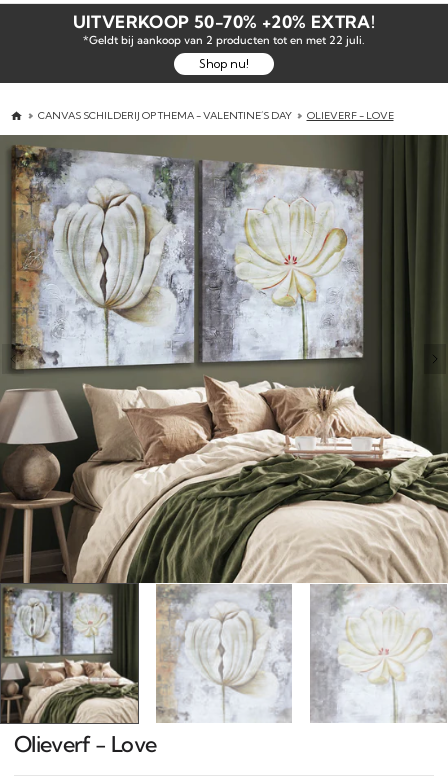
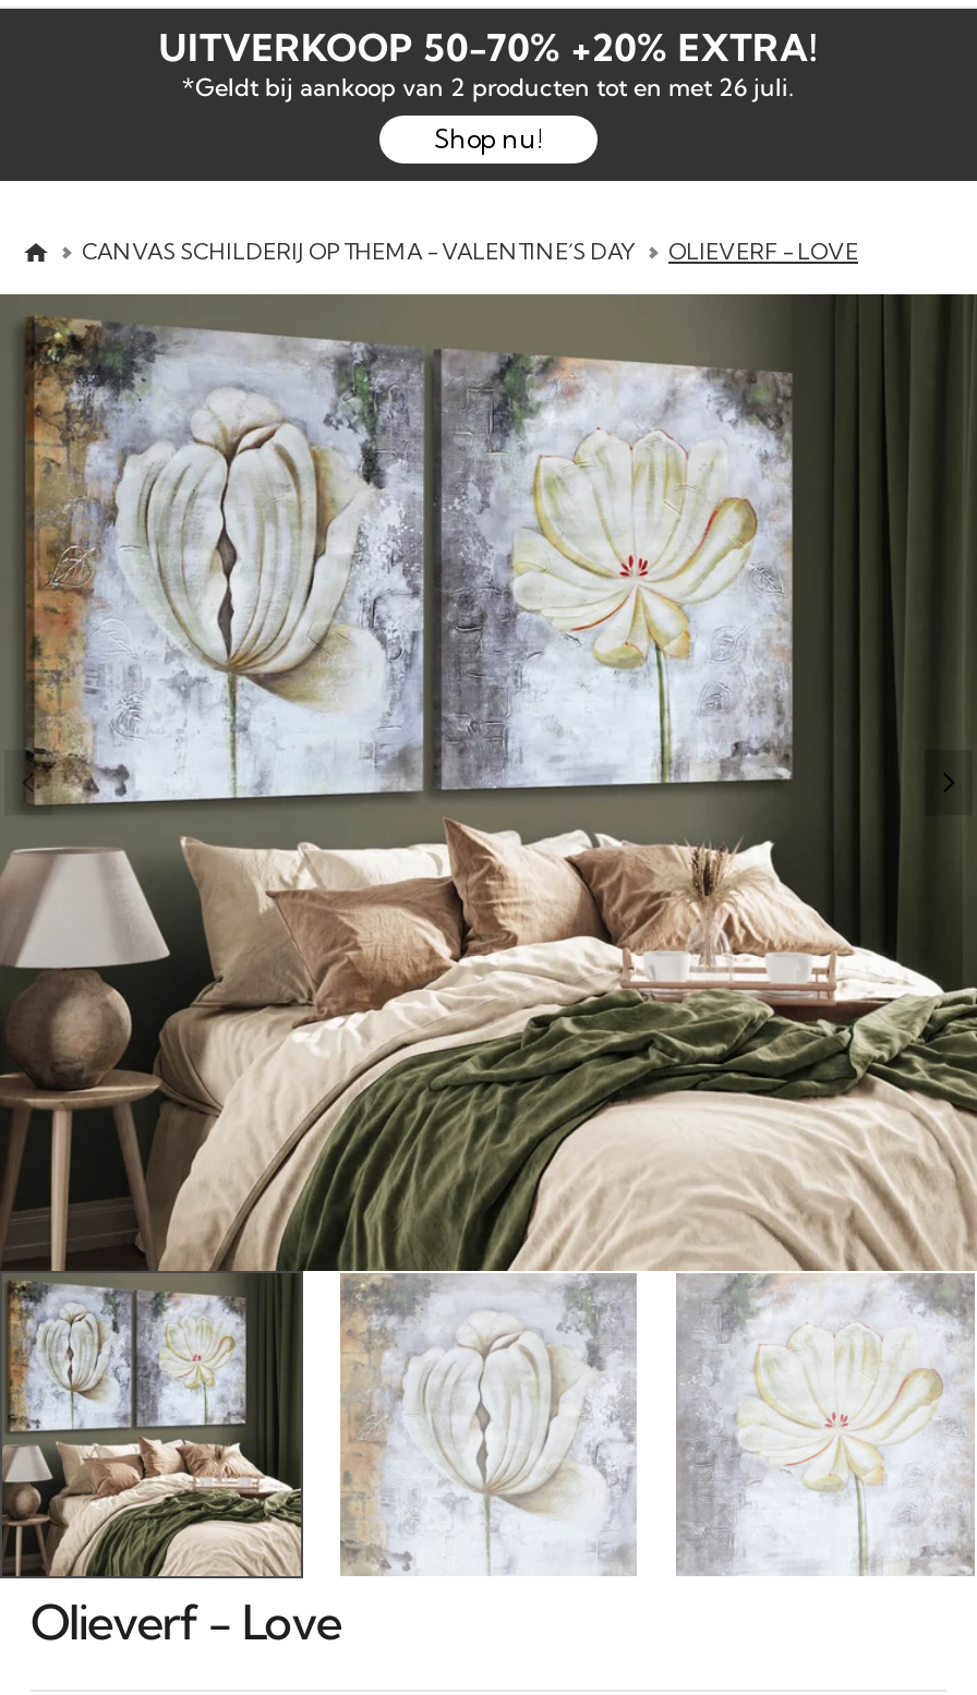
[83,33,365,47] *Geldt bij aankoop van 2 producten tot en met 22 juli. -> [182,72,795,102] *Geldt bij aankoop van 2 producten tot en met 26 juli.

